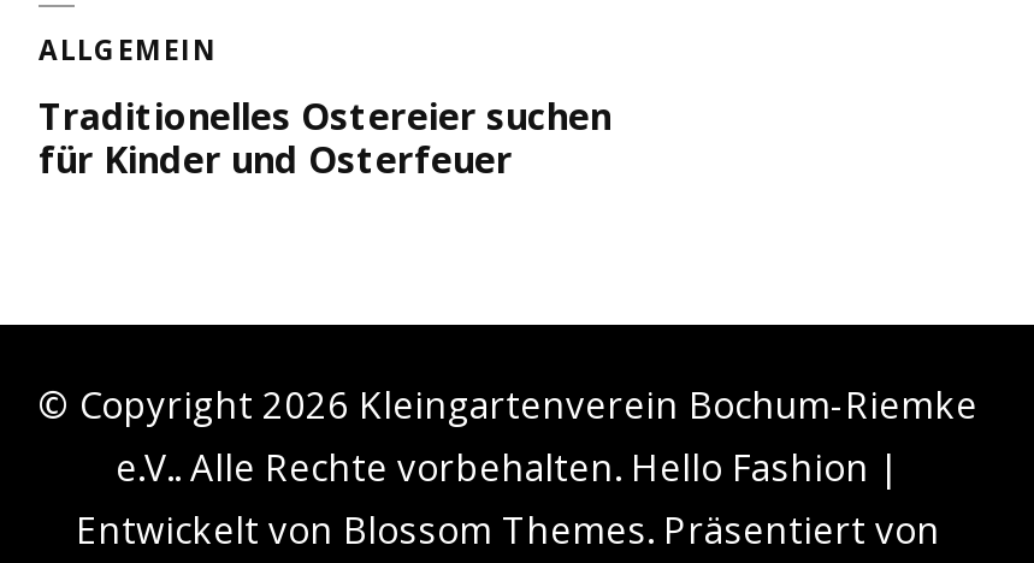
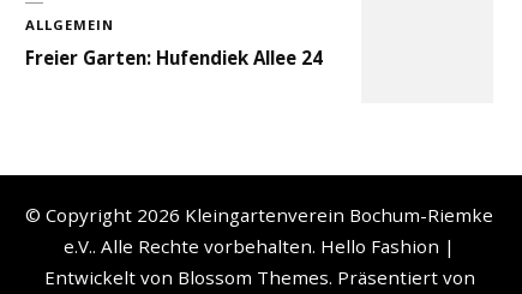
[39,91,611,183] Traditionelles Ostereier suchen | für Kinder und Osterfeuer -> [25,46,323,70] Freier Garten: Hufendiek Allee 24

